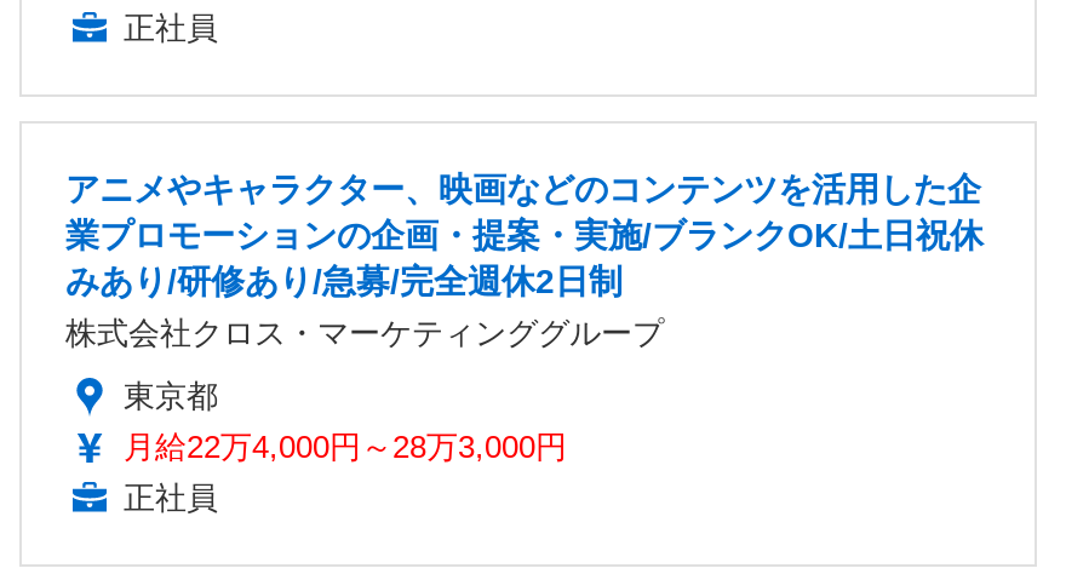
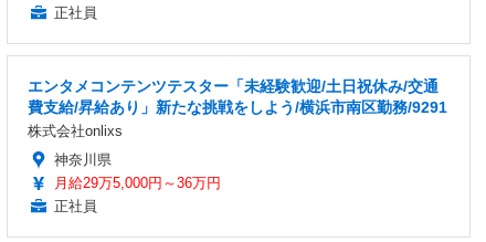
[65,169,984,350] アニメやキャラクター、映画などのコンテンツを活用した企 | 業プロモーションの企画・提案・実施/ブランクOK/土日祝休 | みあり/研修あり/急募/完全週休2日制 | 株式会社クロス・マーケティンググループ -> [28,77,447,139] エンタメコンテンツテスター「未経験歓迎/土日祝休み/交通 | 費支給/昇給あり」新たな挑戦をしよう/横浜市南区勤務/9291 | 株式会社onlixs
[124,377,567,464] 東京都 | 月給22万4,000円～28万3,000円 -> [54,151,221,191] 神奈川県 | 月給29万5,000円～36万円

